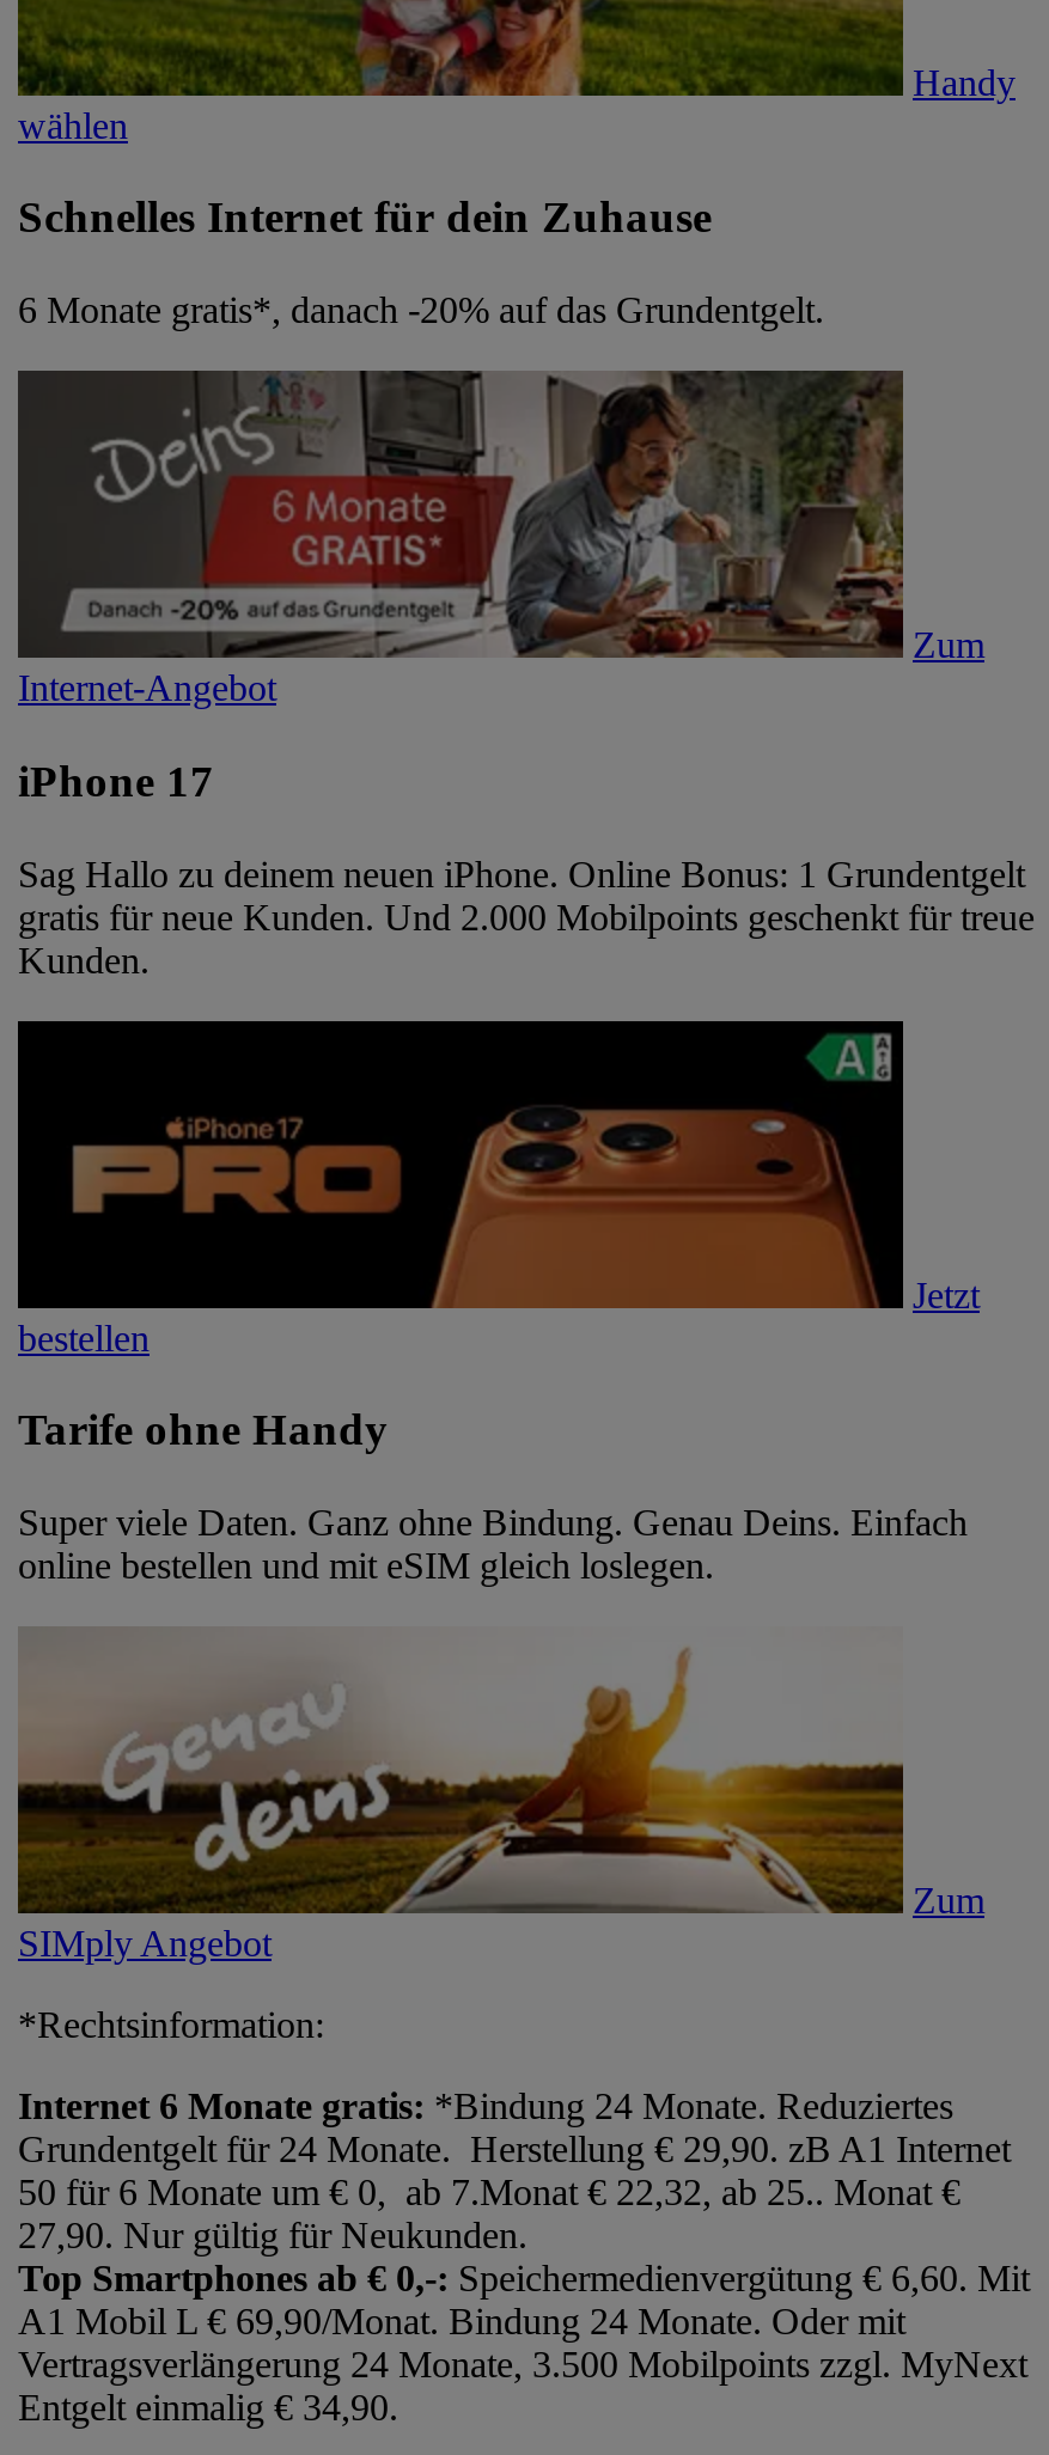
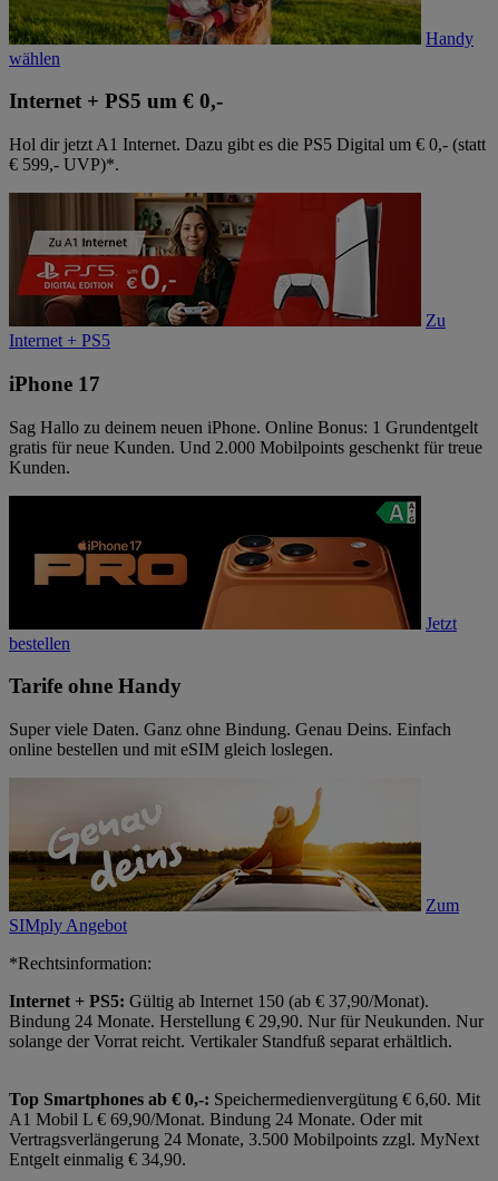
[18,192,712,242] Schnelles Internet für dein Zuhause -> [9,89,223,113] Internet + PS5 um € 0,-
[18,290,824,330] 6 Monate gratis*, danach -20% auf das Grundentgelt. -> [9,135,486,174] Hol dir jetzt A1 Internet. Dazu gibt es die PS5 Digital um € 0,- (statt | € 599,- UVP)*.
[18,368,984,708] [image] | Zum | Internet-Angebot -> [9,192,446,350] [image] | Zu | Internet + PS5
[18,2085,1011,2255] Internet 6 Monate gratis: *Bindung 24 Monate. Reduziertes | Grundentgelt für 24 Monate. Herstellung € 29,90. zB A1 Internet | 50 für 6 Monate um € 0, ab 7.Monat € 22,32, ab 25.. Monat € | 27,90. Nur gültig für Neukunden. -> [9,991,484,1051] Internet + PS5: Gültig ab Internet 150 (ab € 37,90/Monat). | Bindung 24 Monate. Herstellung € 29,90. Nur für Neukunden. Nur | solange der Vorrat reicht. Vertikaler Standfuß separat erhältlich.

